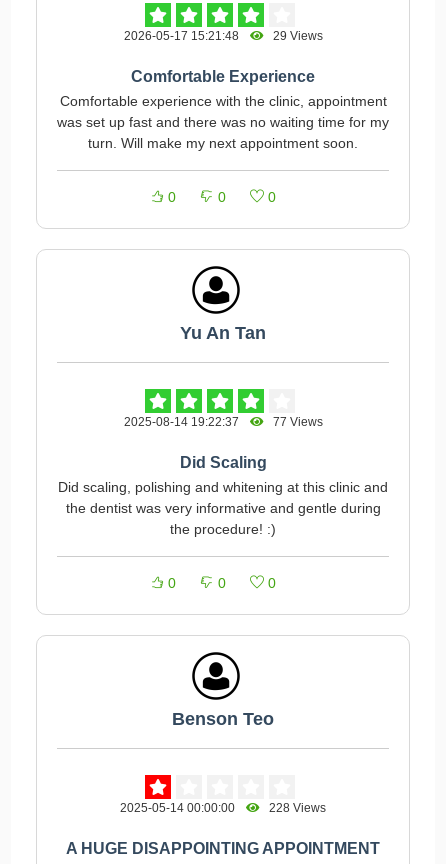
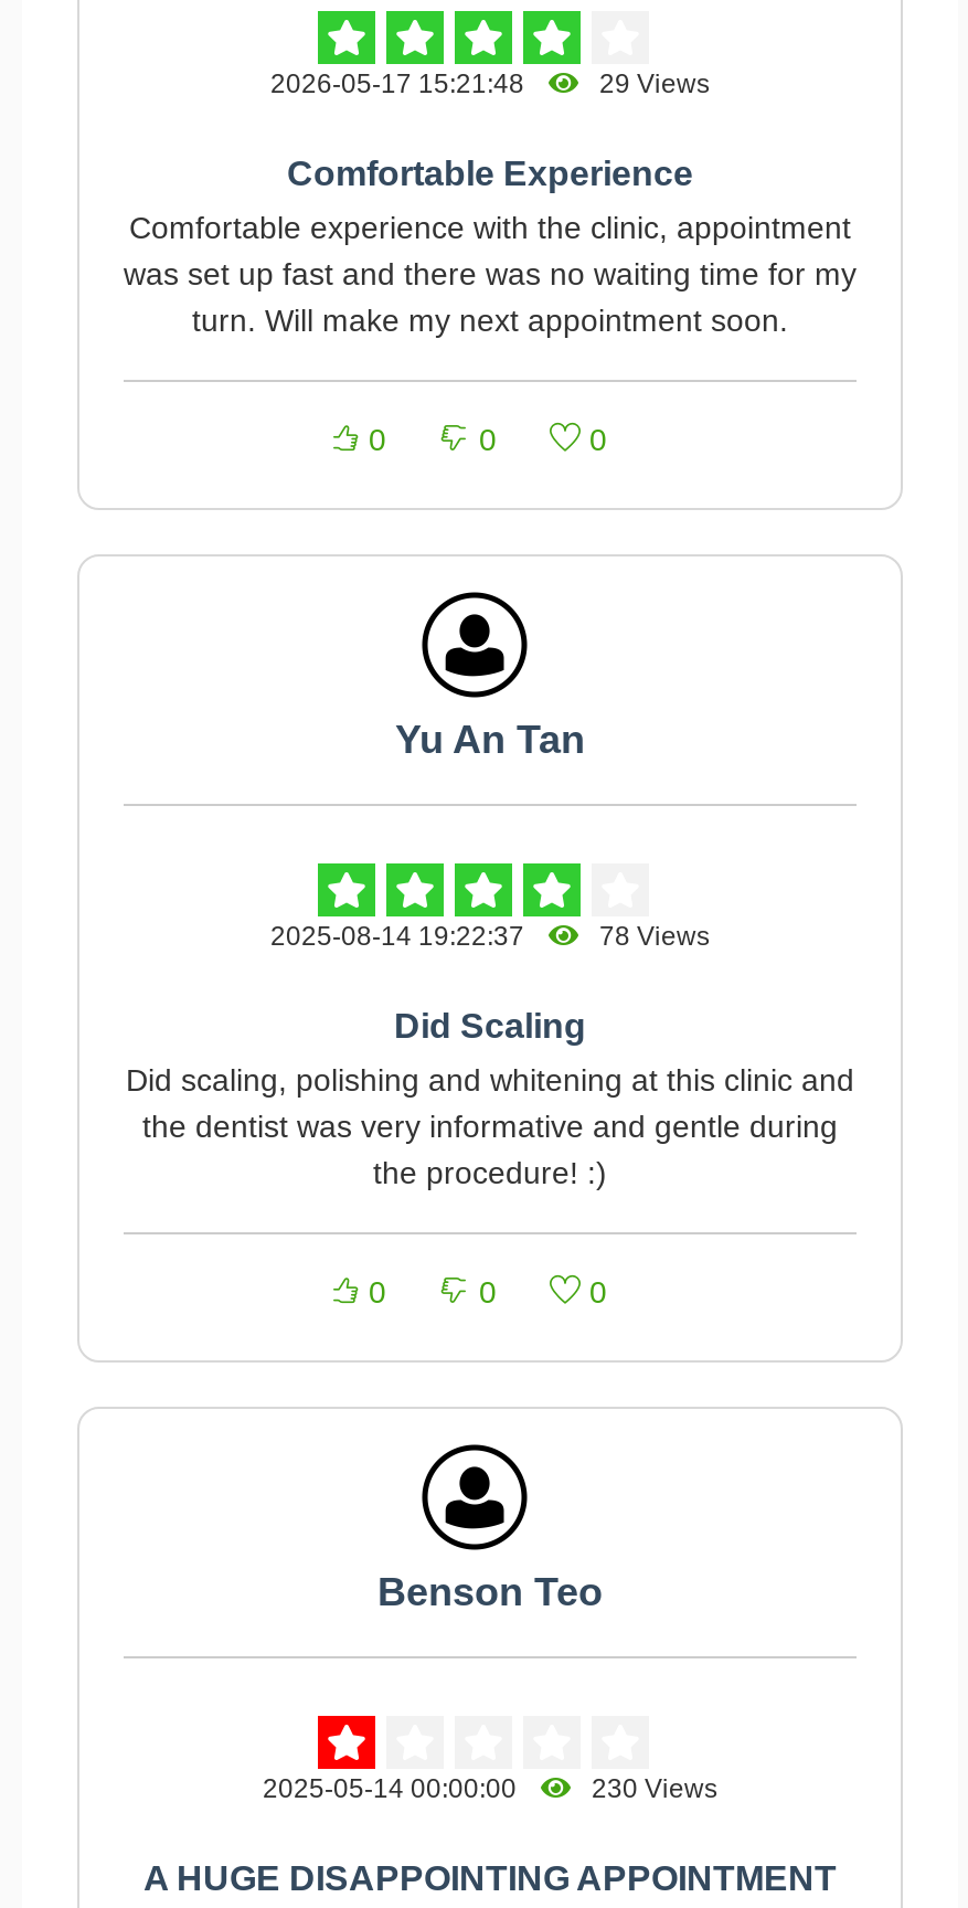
[123,415,322,429] 2025-08-14 19:22:37 77 Views -> [270,921,710,952] 2025-08-14 19:22:37 78 Views
[120,801,326,815] 2025-05-14 00:00:00 228 Views -> [263,1773,717,1804] 2025-05-14 00:00:00 230 Views

